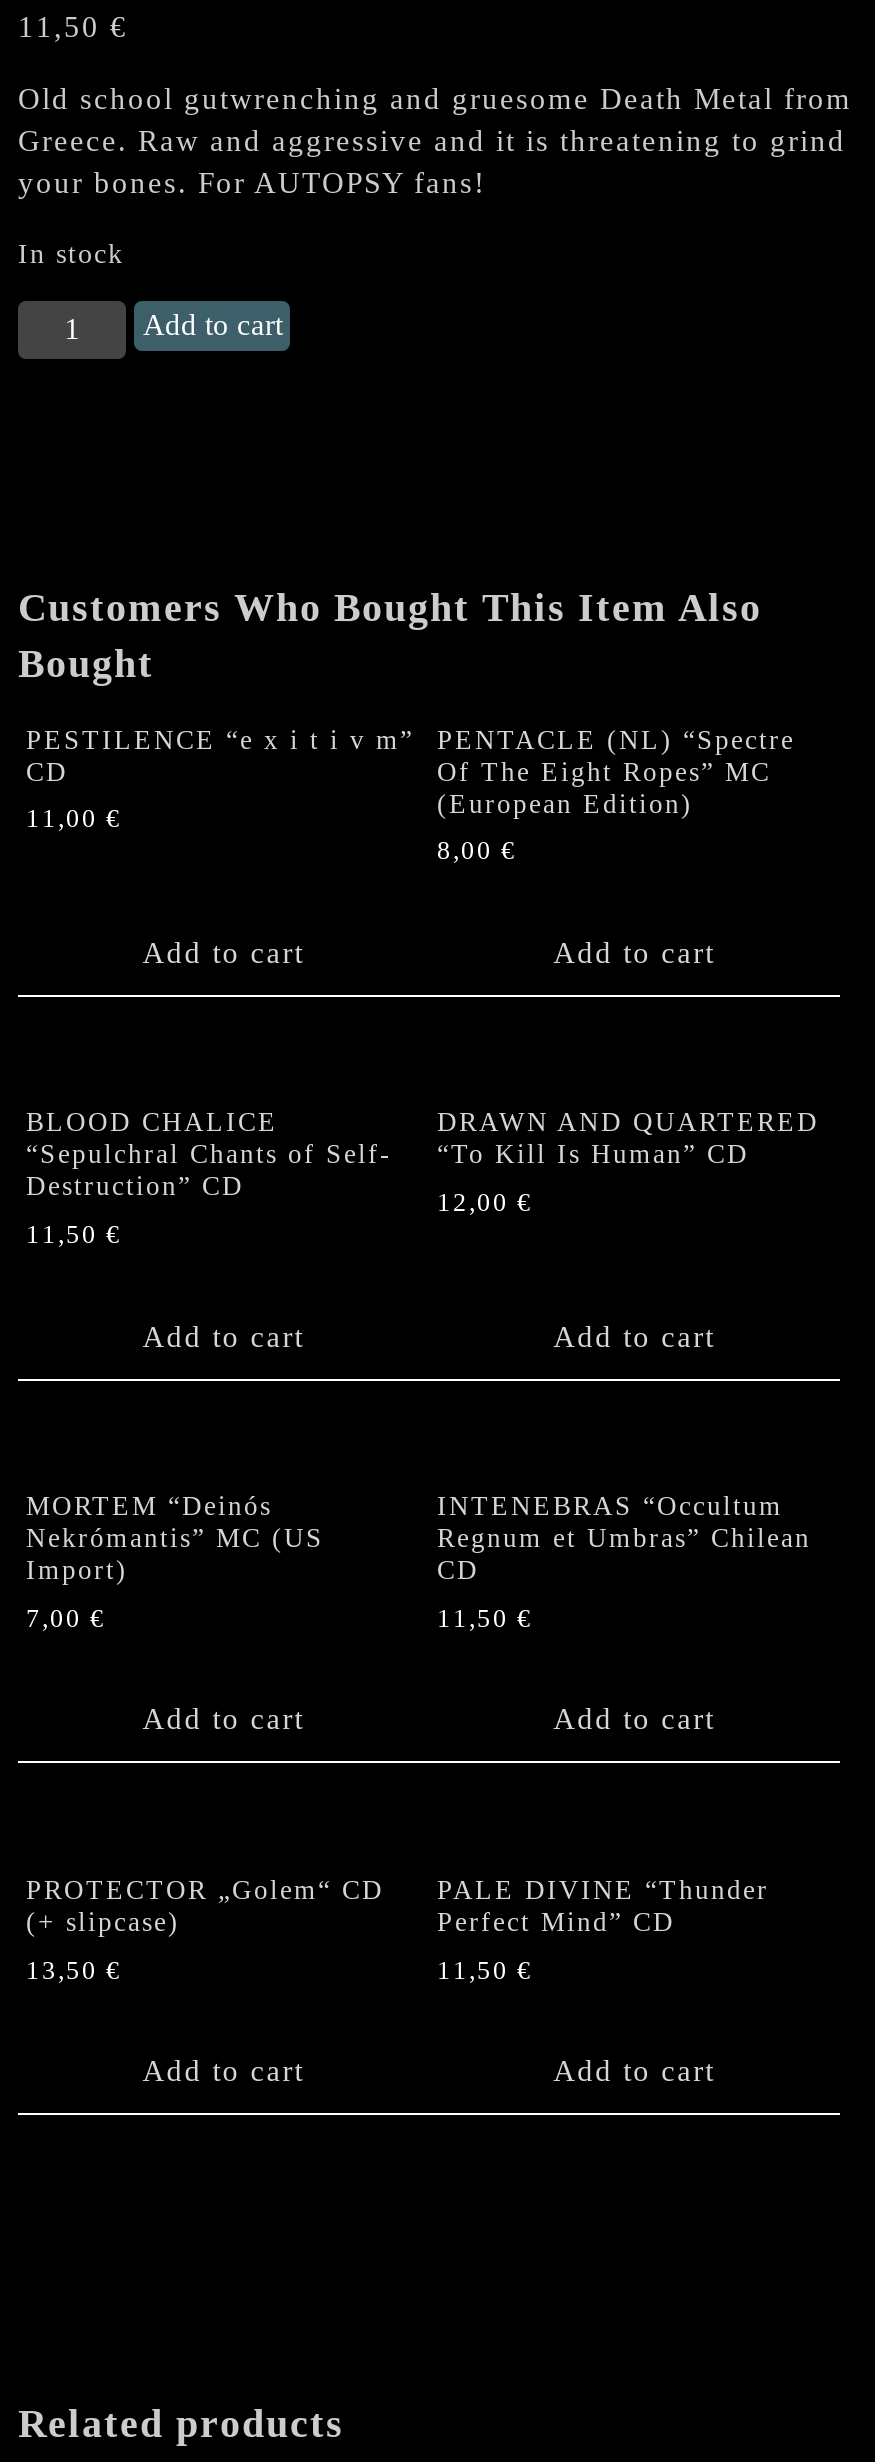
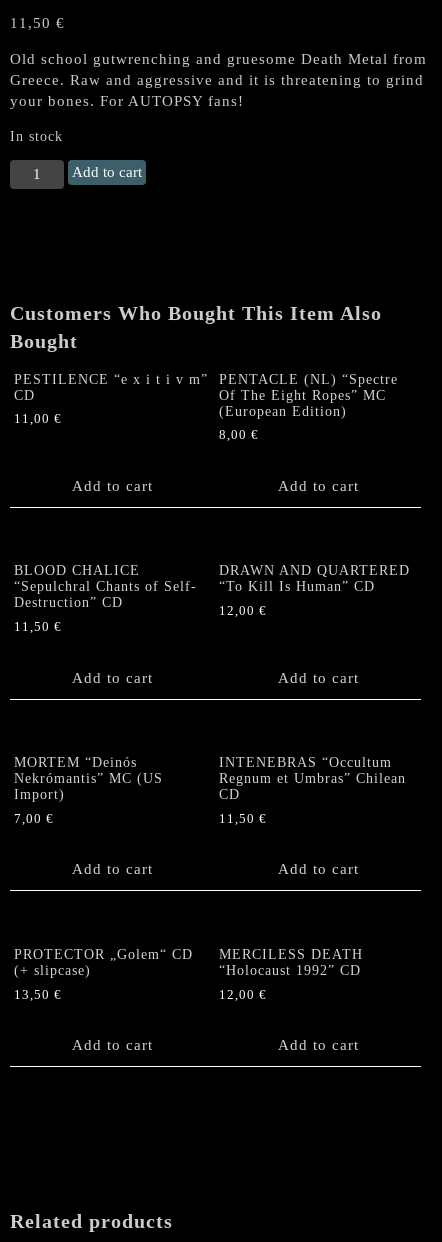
[437,1875,769,1937] PALE DIVINE “Thunder | Perfect Mind” CD -> [219,947,363,978] MERCILESS DEATH | “Holocaust 1992” CD
[437,1956,533,1984] 11,50 € -> [219,988,267,1002] 12,00 €

